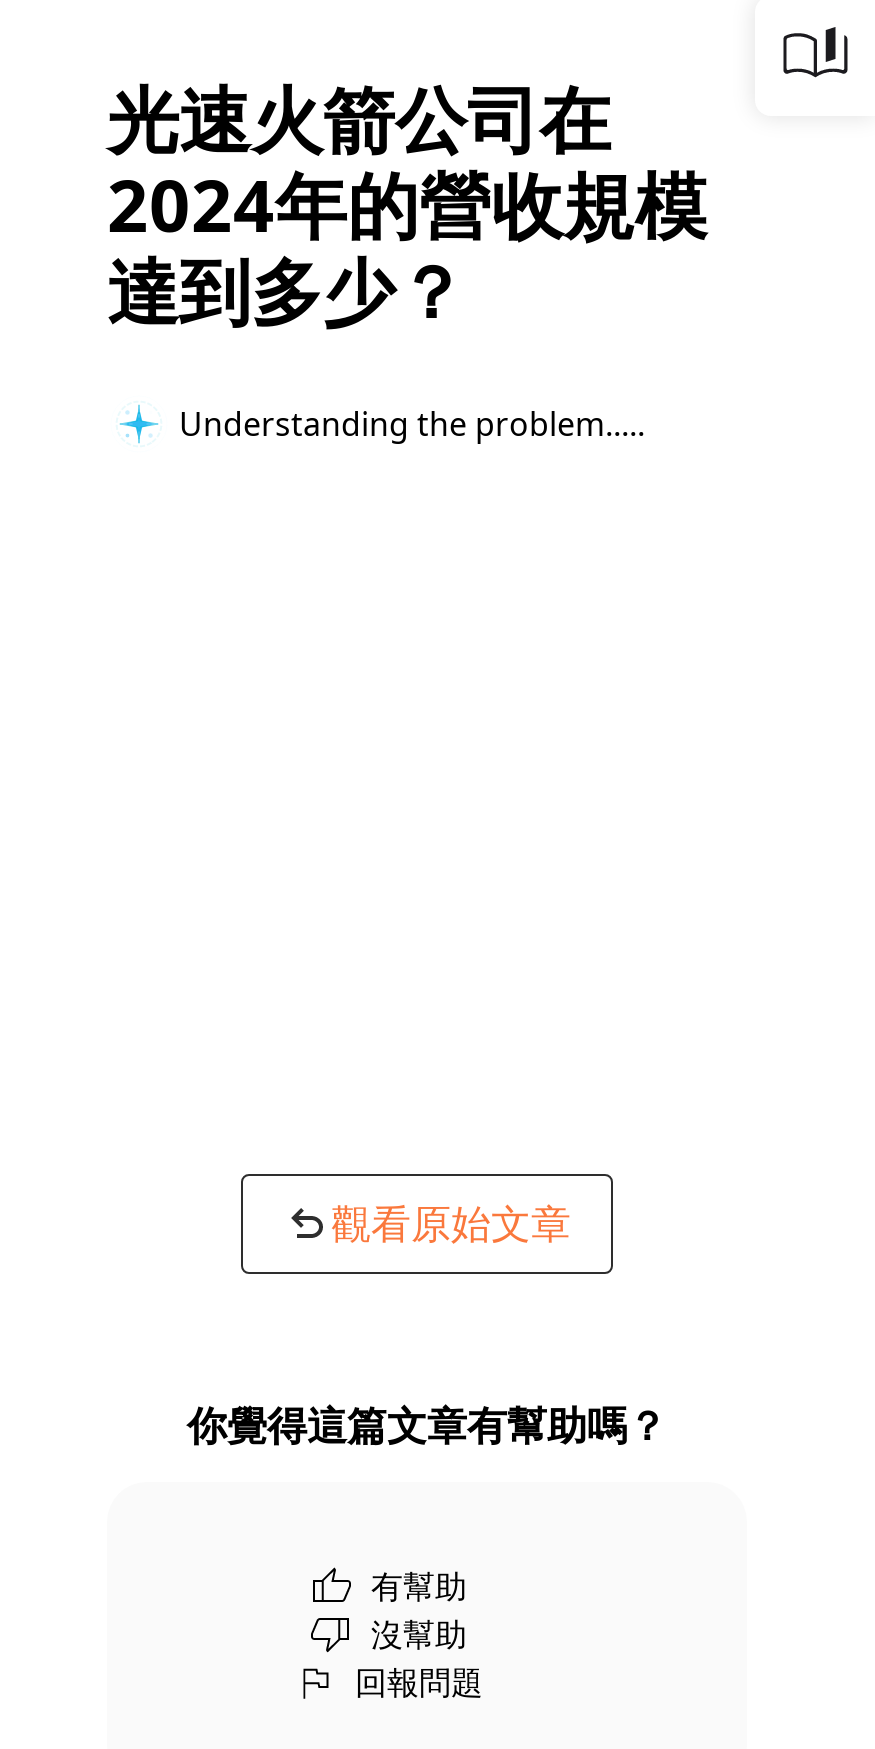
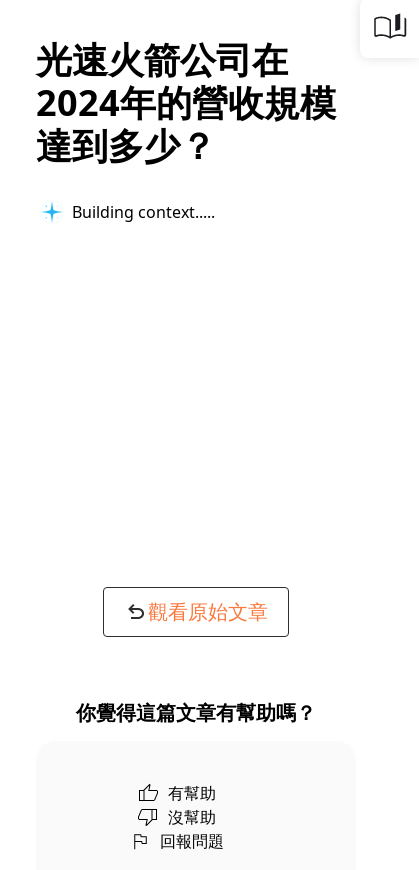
[179,401,629,445] Understanding the problem... -> [72,200,207,222] Building context...

